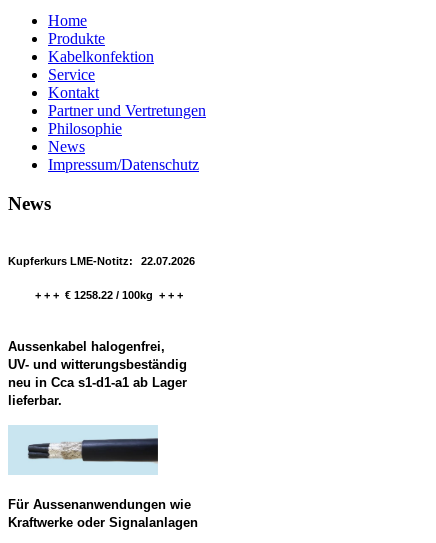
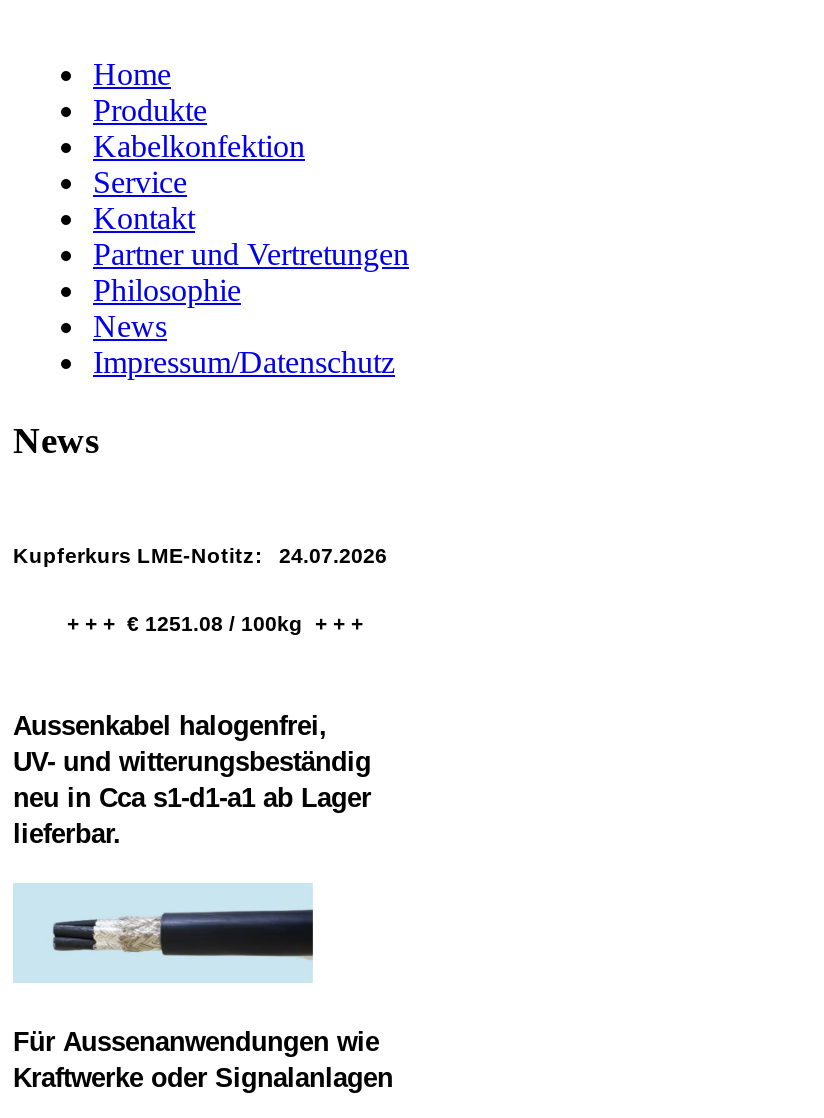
[8,255,195,267] Kupferkurs LME-Notitz: 22.07.2026 -> [13,544,387,568] Kupferkurs LME-Notitz: 24.07.2026
[8,289,183,301] + + + € 1258.22 / 100kg + + + -> [13,612,363,636] + + + € 1251.08 / 100kg + + +

